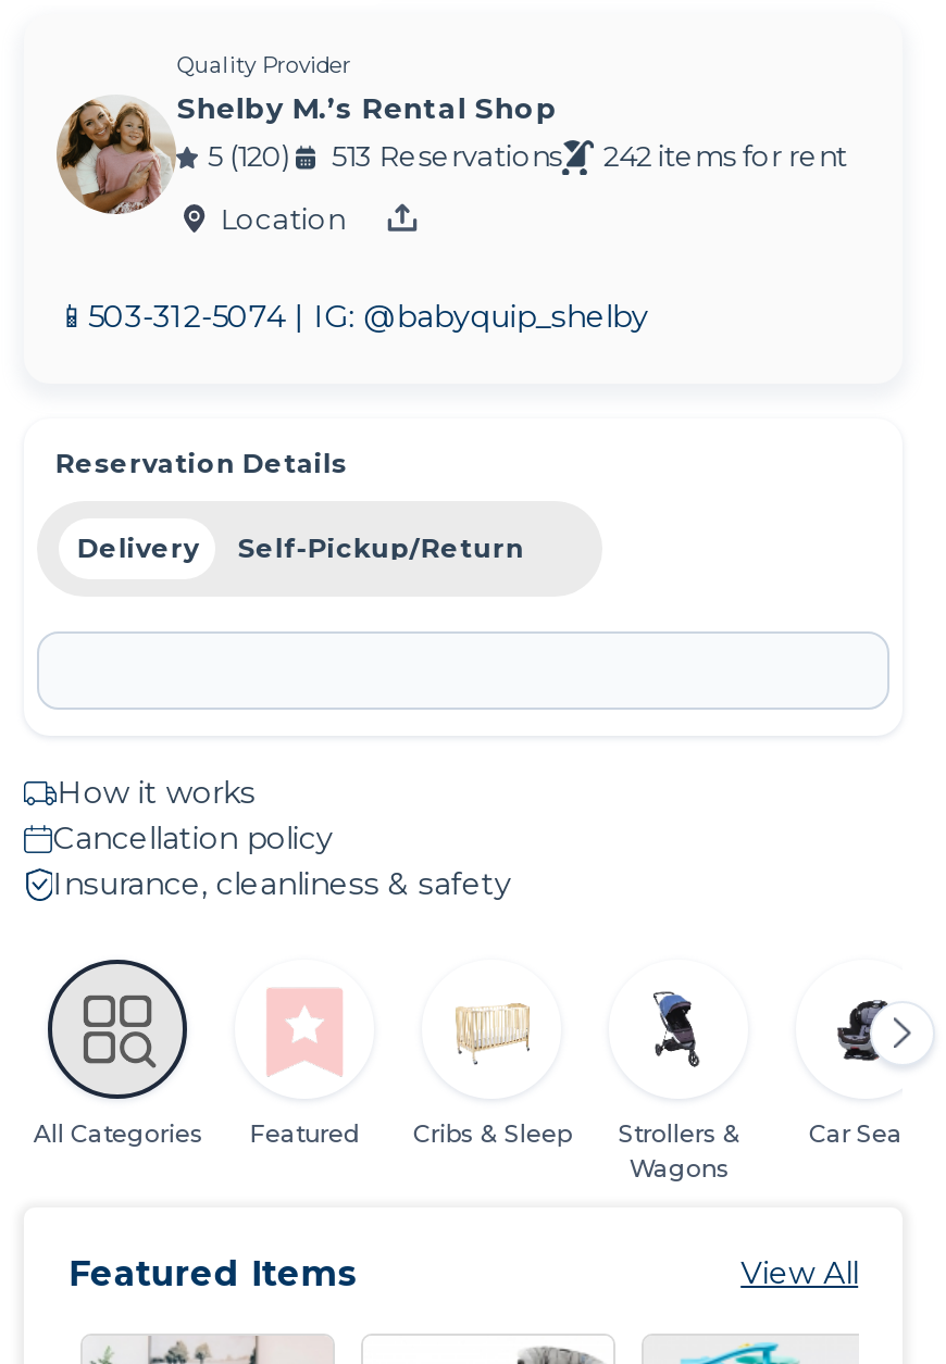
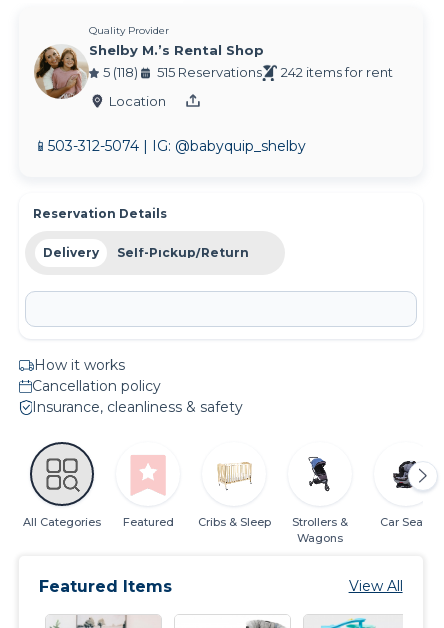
[207,138,290,173] 5 (120) -> [103,64,138,80] 5 (118)
[331,138,562,173] 513 Reservations -> [157,64,262,80] 515 Reservations

